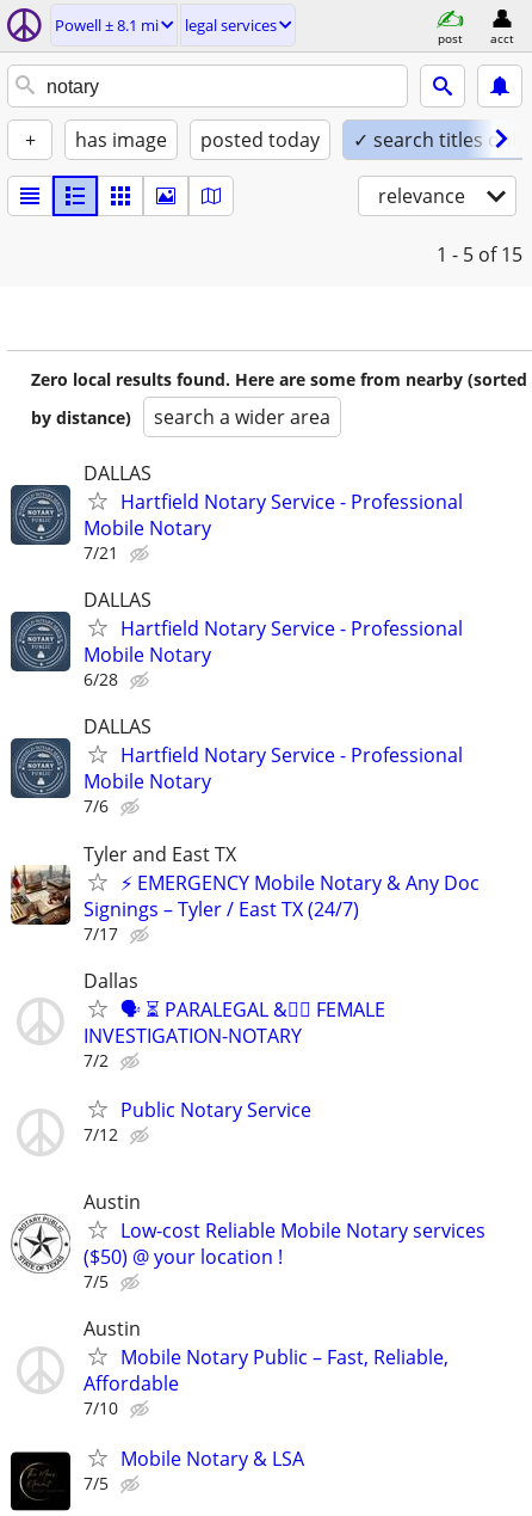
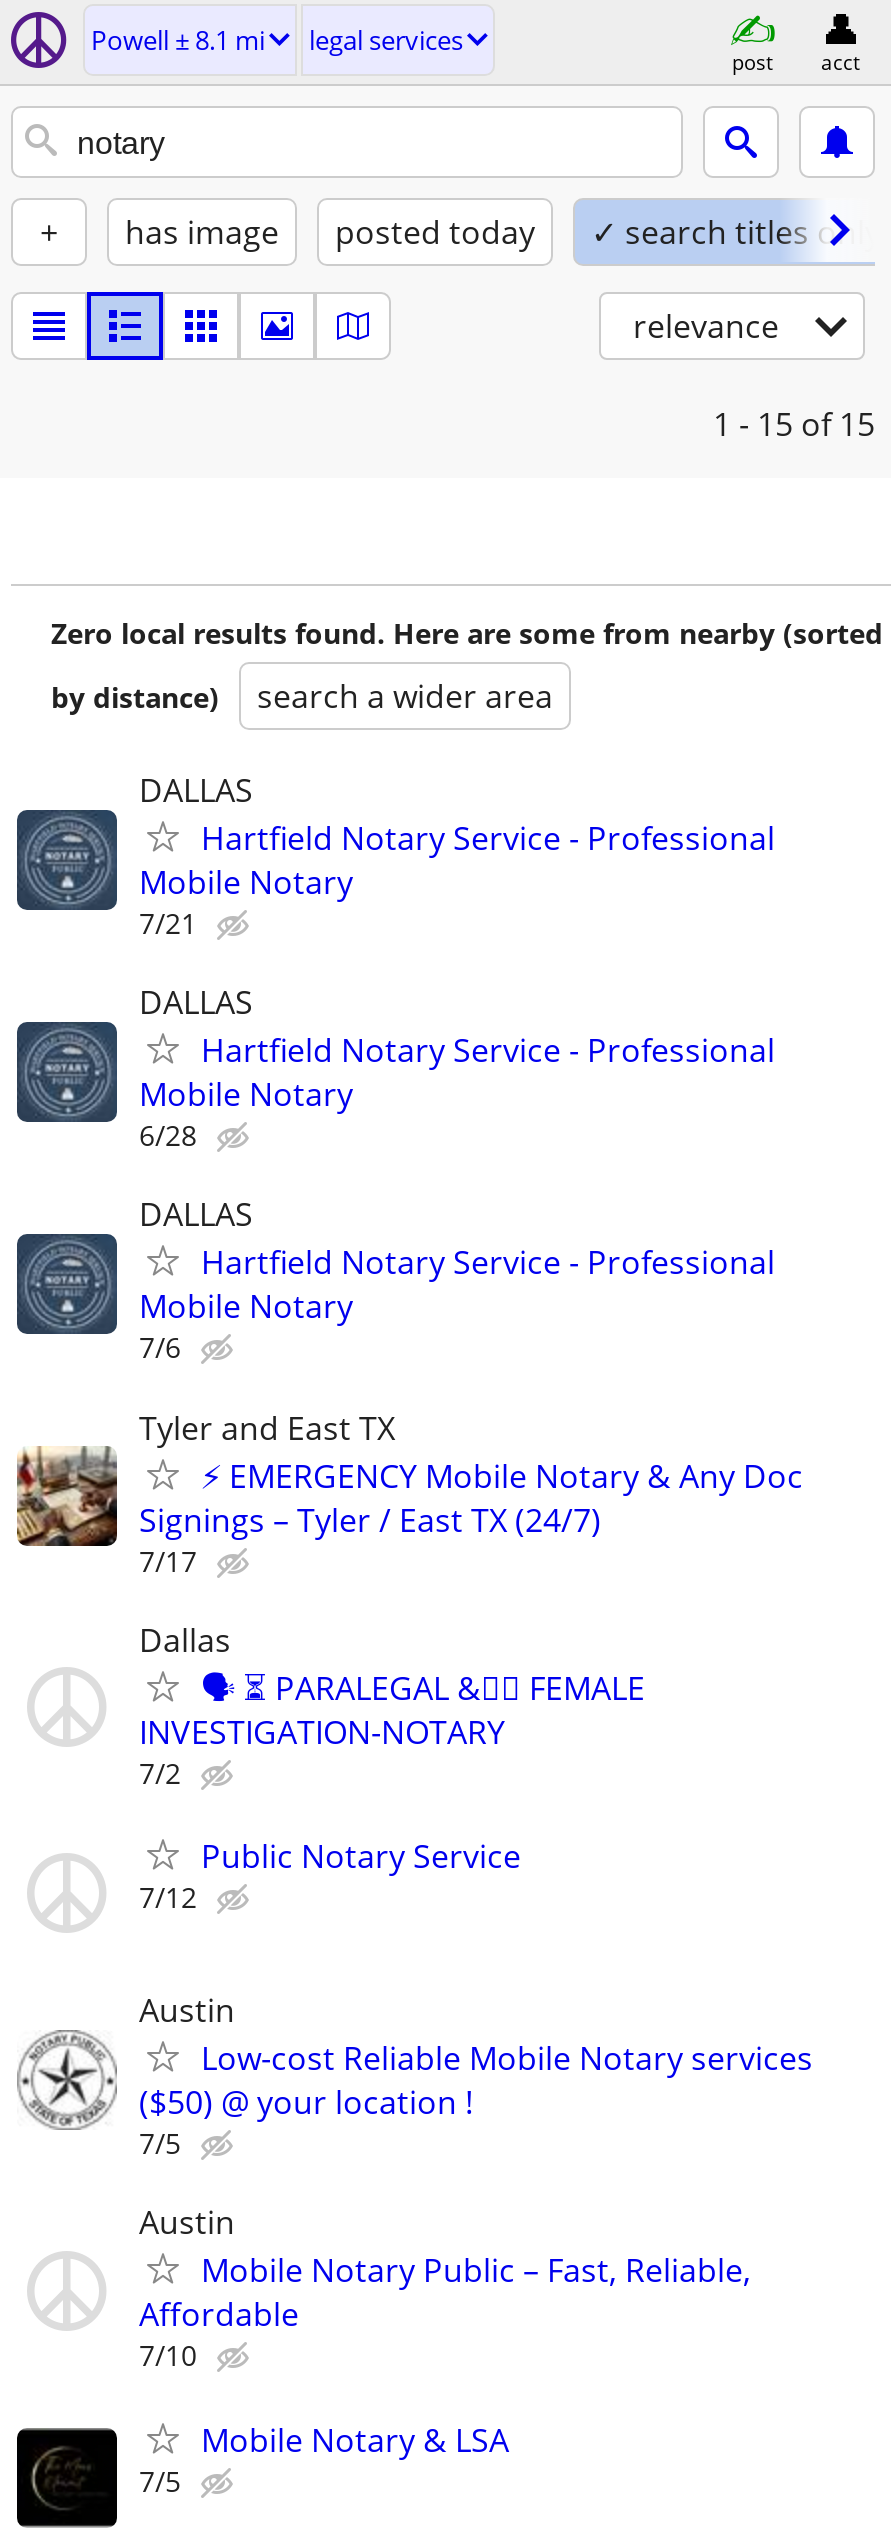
[437,241,522,268] 1 - 5 of 15 -> [713,402,875,446] 1 - 15 of 15

